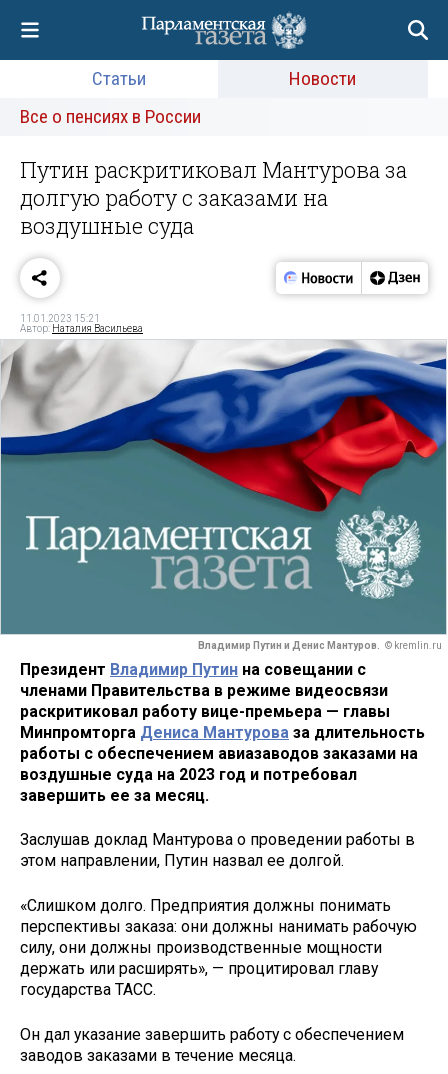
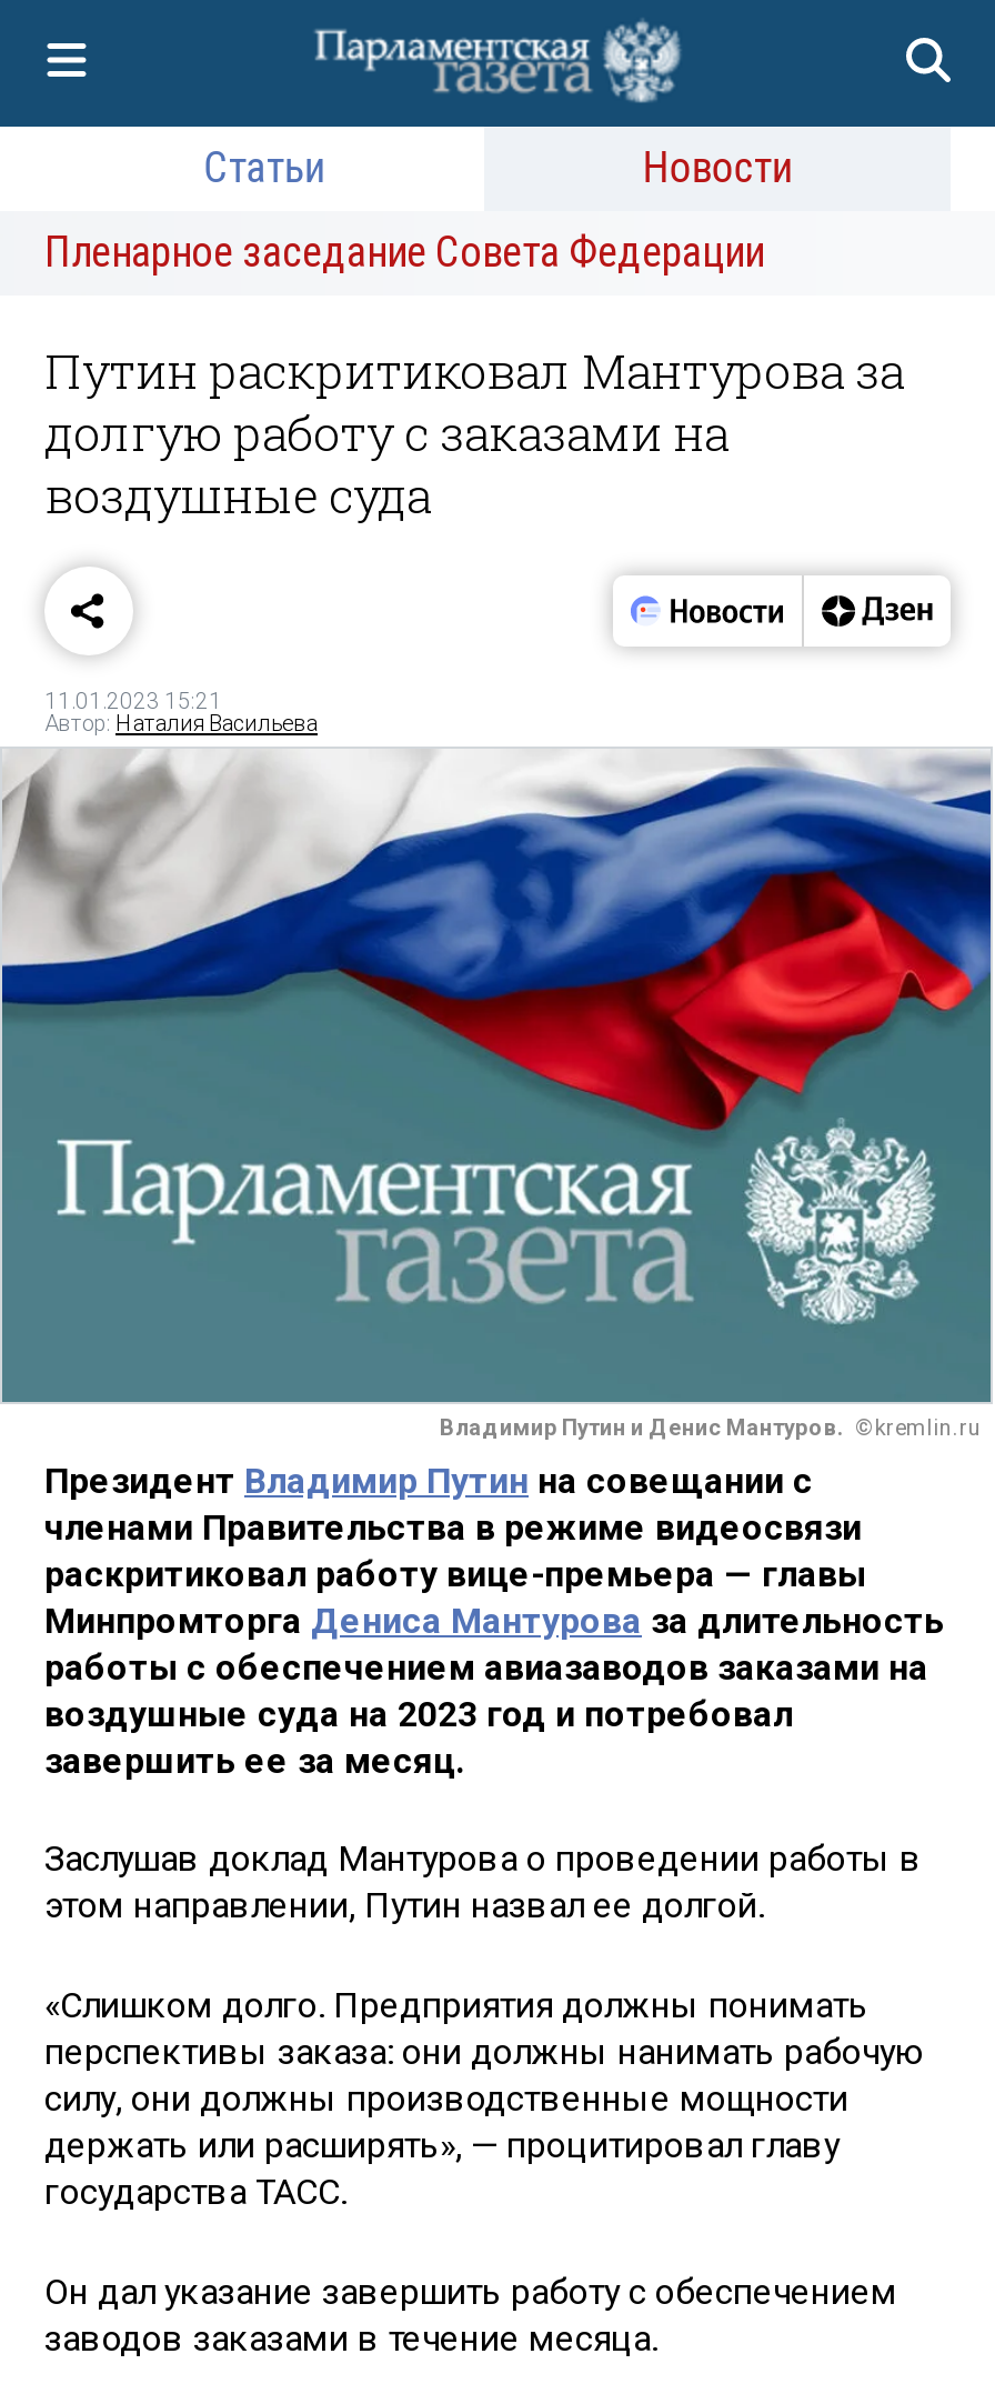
[20,105,201,128] Все о пенсиях в России -> [44,227,764,278] Пленарное заседание Совета Федерации

